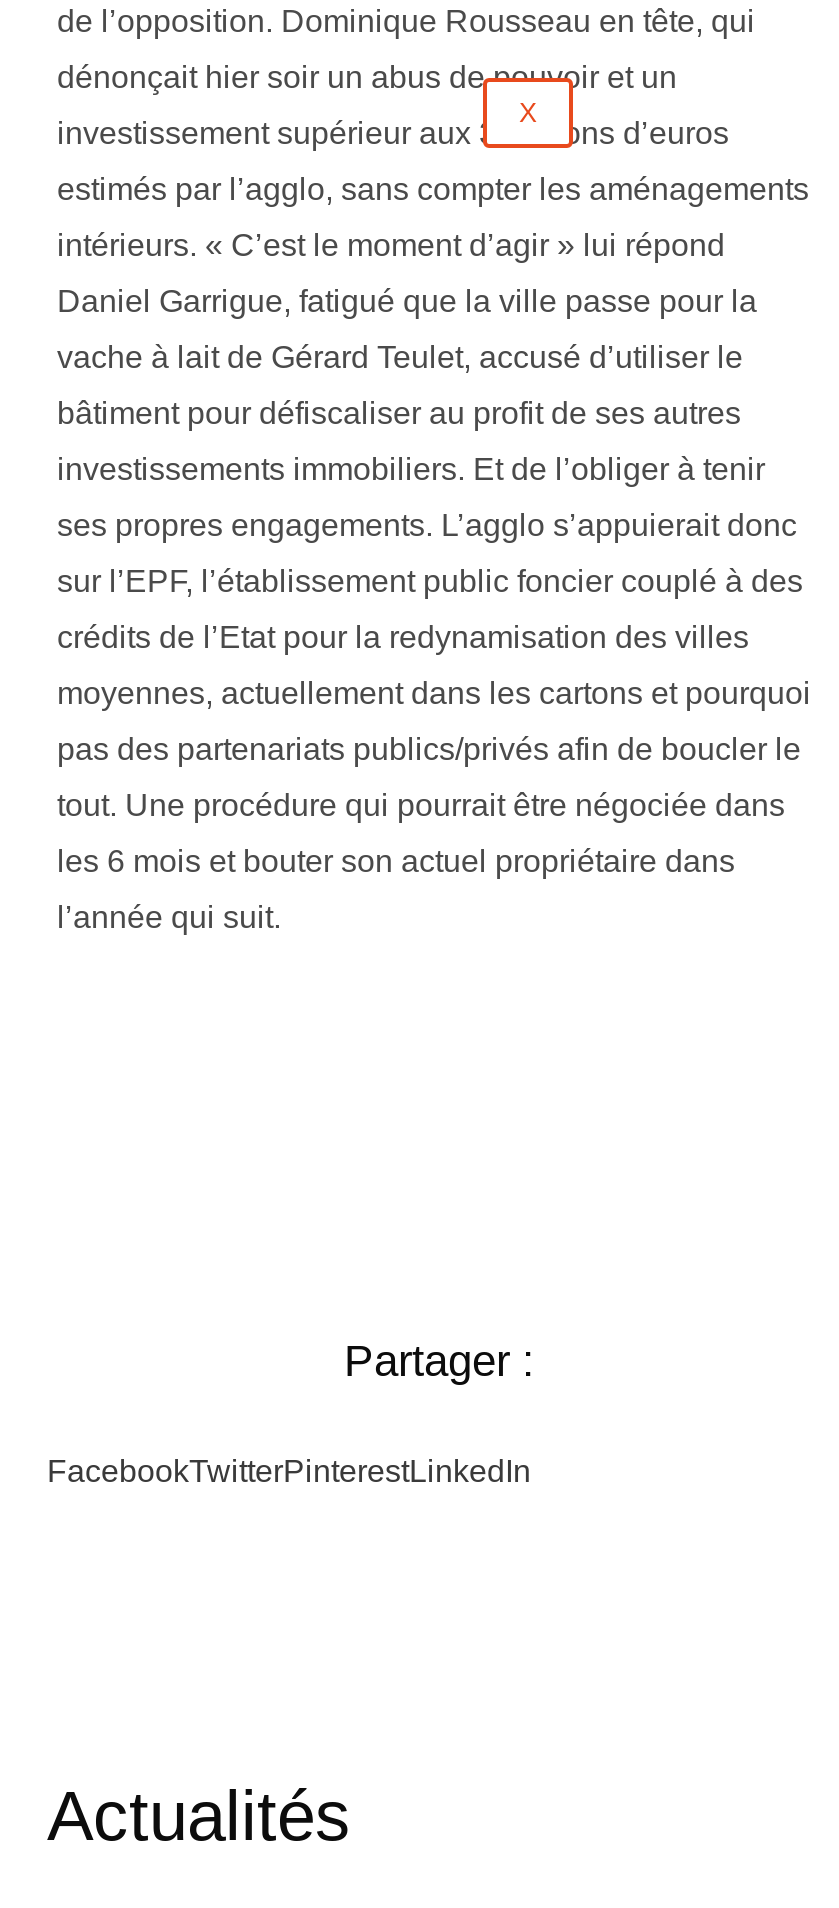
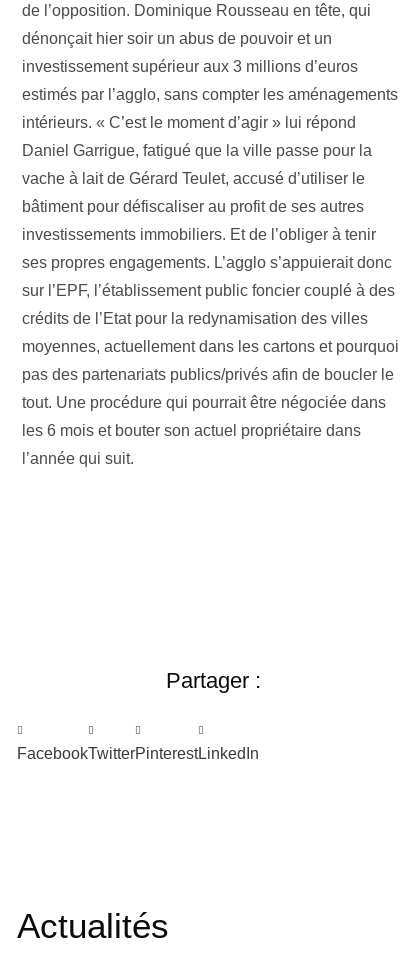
[519,98,537,128] X -> none

